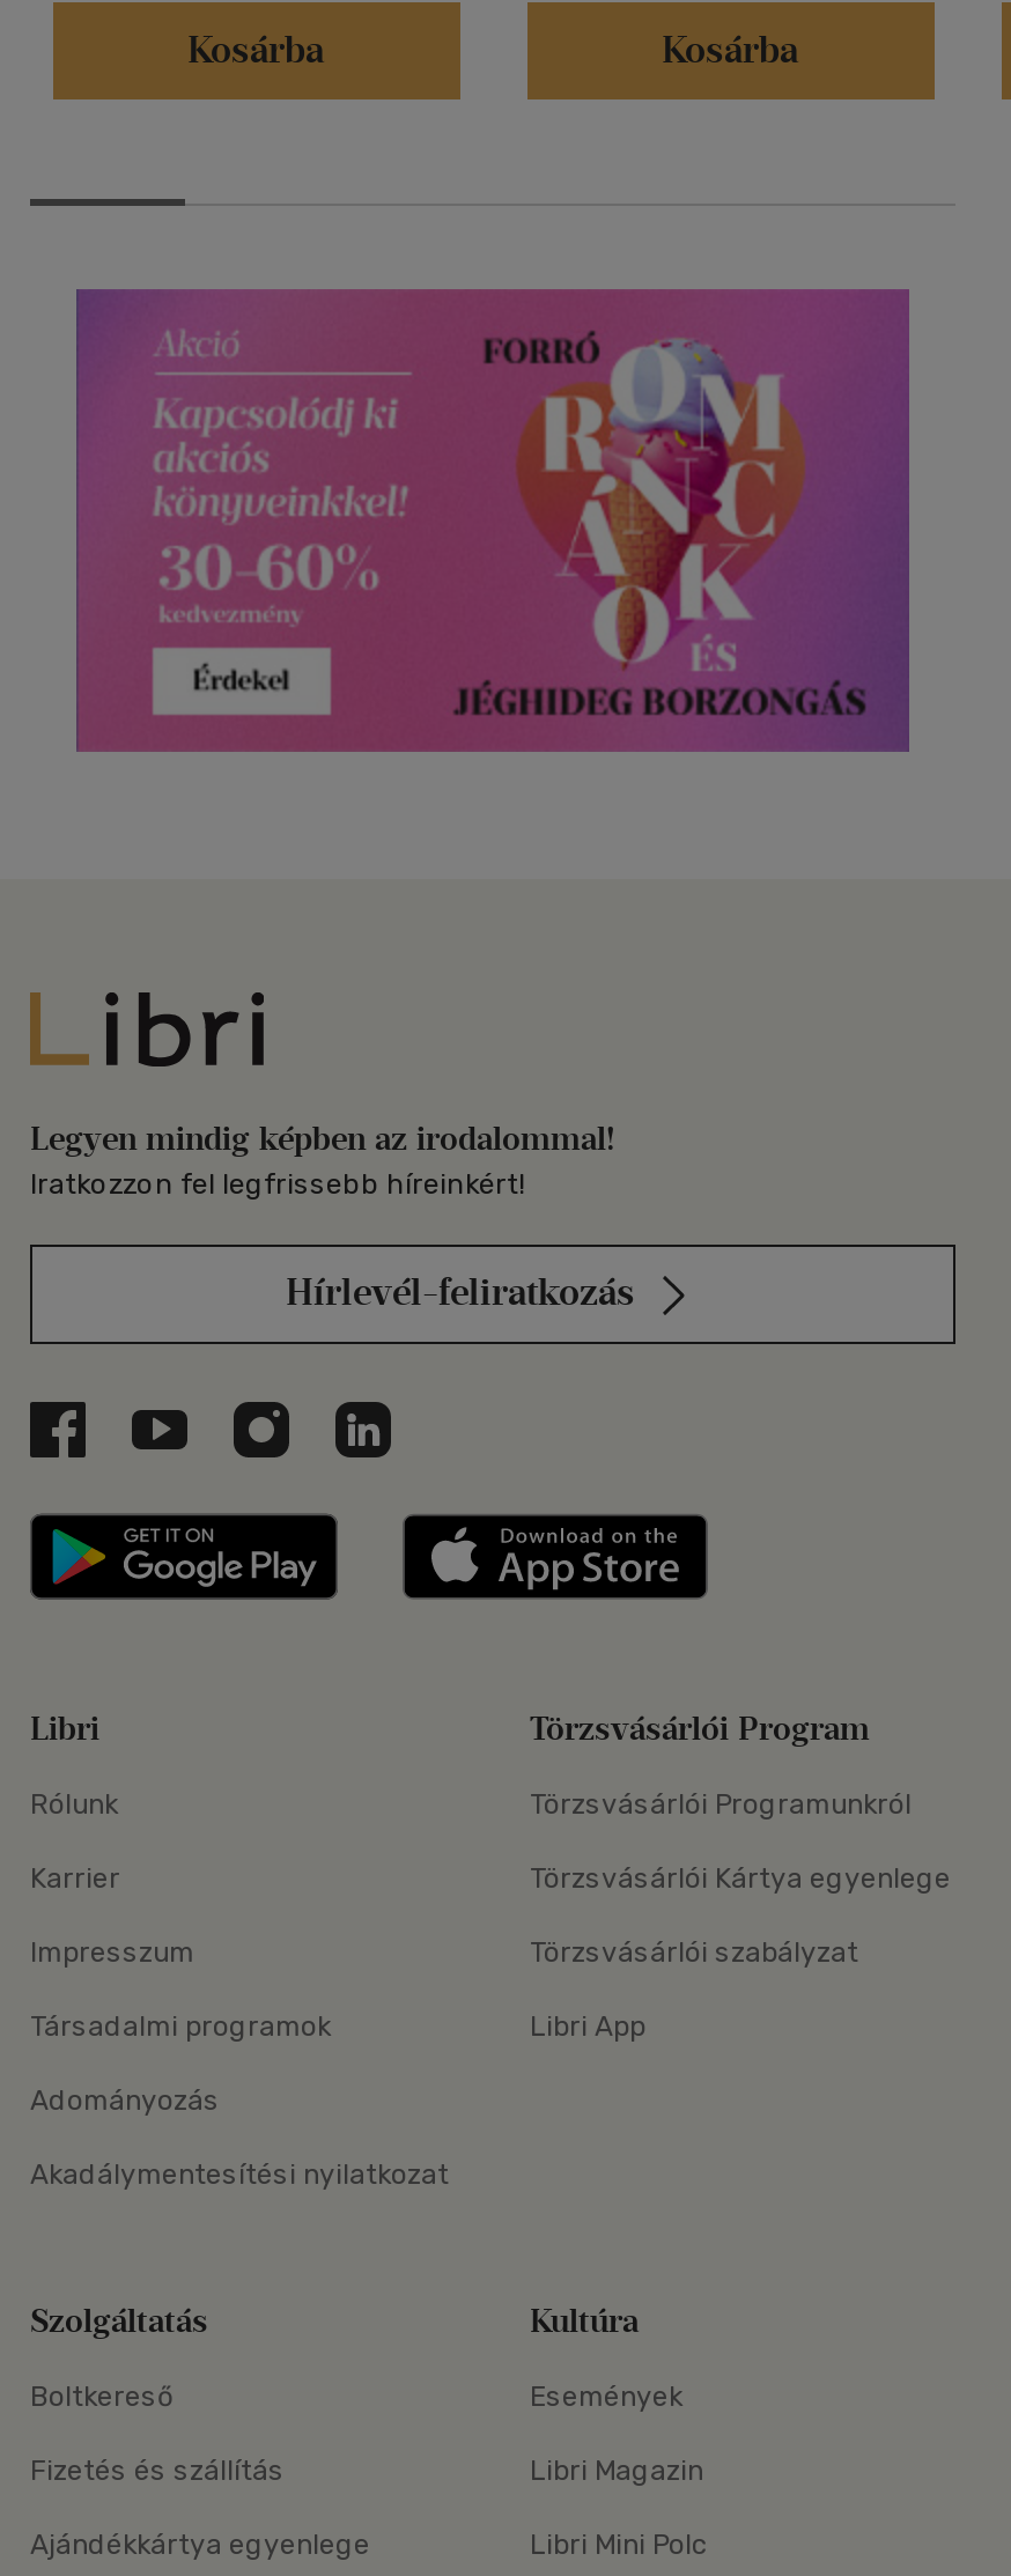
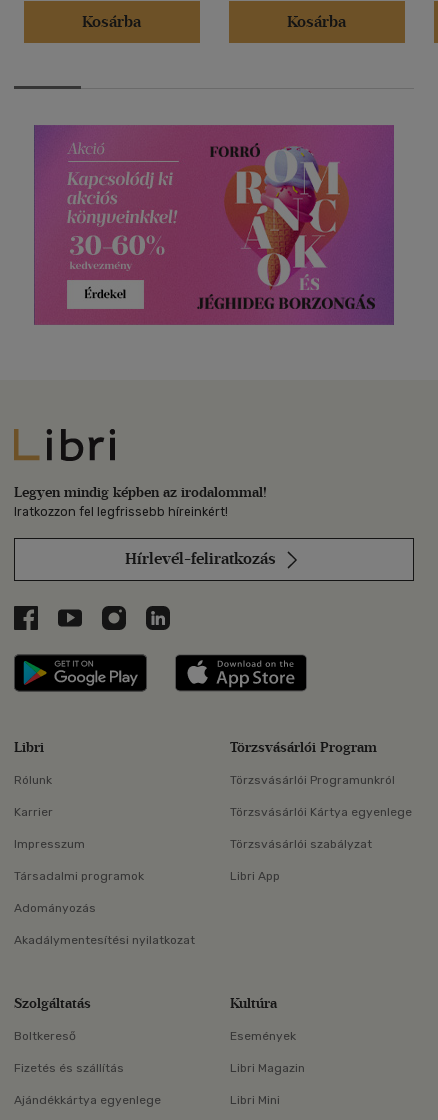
[530,2530,708,2562] Libri Mini Polc -> [230,1093,280,1107] Libri Mini

